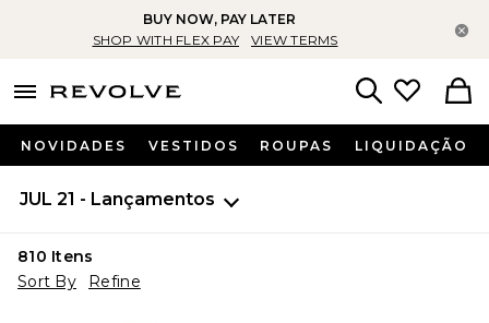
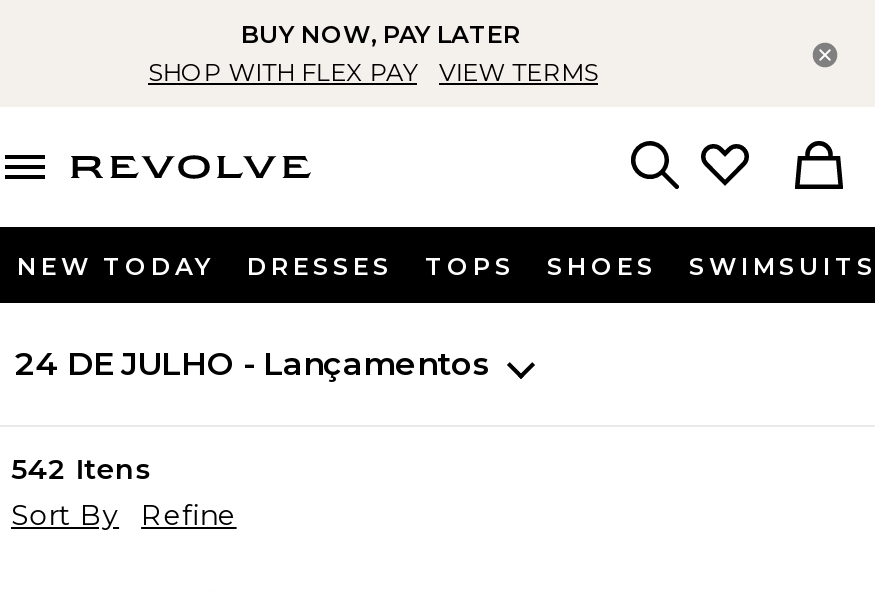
[21,137,468,154] NOVIDADES | VESTIDOS | ROUPAS | LIQUIDAÇÃO -> [17,251,875,281] NEW TODAY | DRESSES | TOPS | SHOES | SWIMSUITS
[20,189,215,210] JUL 21 - Lançamentos -> [15,345,491,383] 24 DE JULHO - Lançamentos
[17,247,93,266] 810 Itens -> [11,451,152,487] 542 Itens

